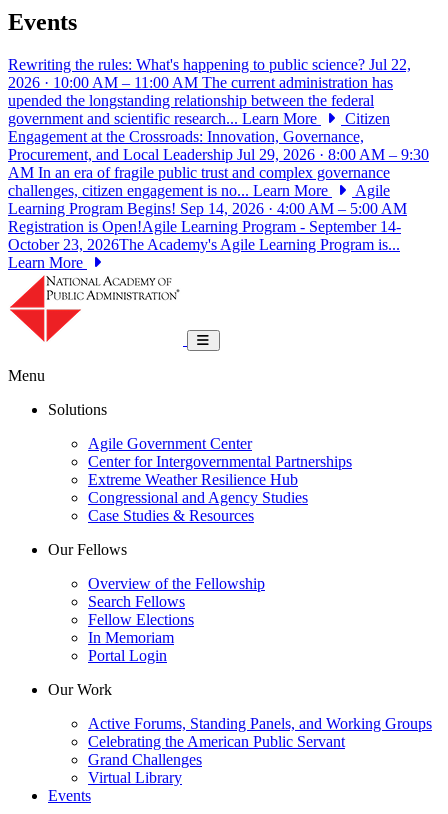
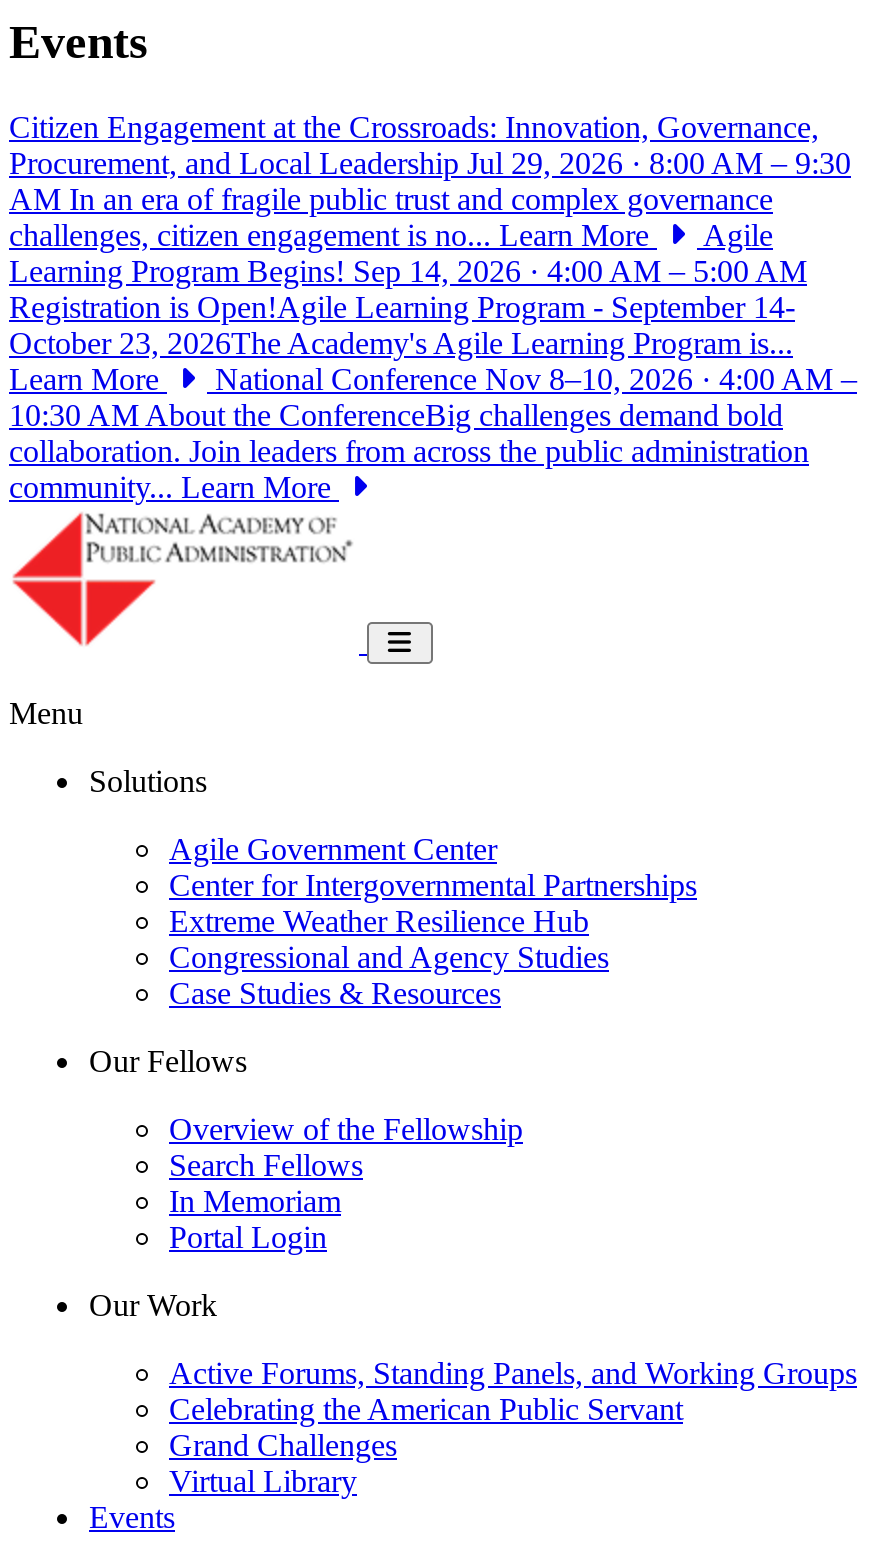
[8,56,411,145] Rewriting the rules: What's happening to public science? Jul 22, | 2026 · 10:00 AM – 11:00 AM The current administration has | upended the longstanding relationship between the federal | government and scientific research... Learn More | Citizen | Engagement at the Crossroads: Innovation, Governance, -> [9,110,819,144] Citizen Engagement at the Crossroads: Innovation, Governance,
moved [8,146,429,271] -> [9,146,851,396]: Procurement, and Local Leadership Jul 29, 2026 · 8:00 AM – 9:30 | AM In an era of fragile public trust and complex governance | challenges, citizen engagement is no... Learn More | Agile | Learning Program Begins! Sep 14, 2026 · 4:00 AM – 5:00 AM | Registration is Open!Agile Learning Program - September 14- | October 23, 2026The Academy's Agile Learning Program is... | Learn More
none -> [9,362,857,504] National Conference Nov 8–10, 2026 · 4:00 AM – | 10:30 AM About the ConferenceBig challenges demand bold | collaboration. Join leaders from across the public administration | community... Learn More
[88,611,194,628] Fellow Elections -> none

